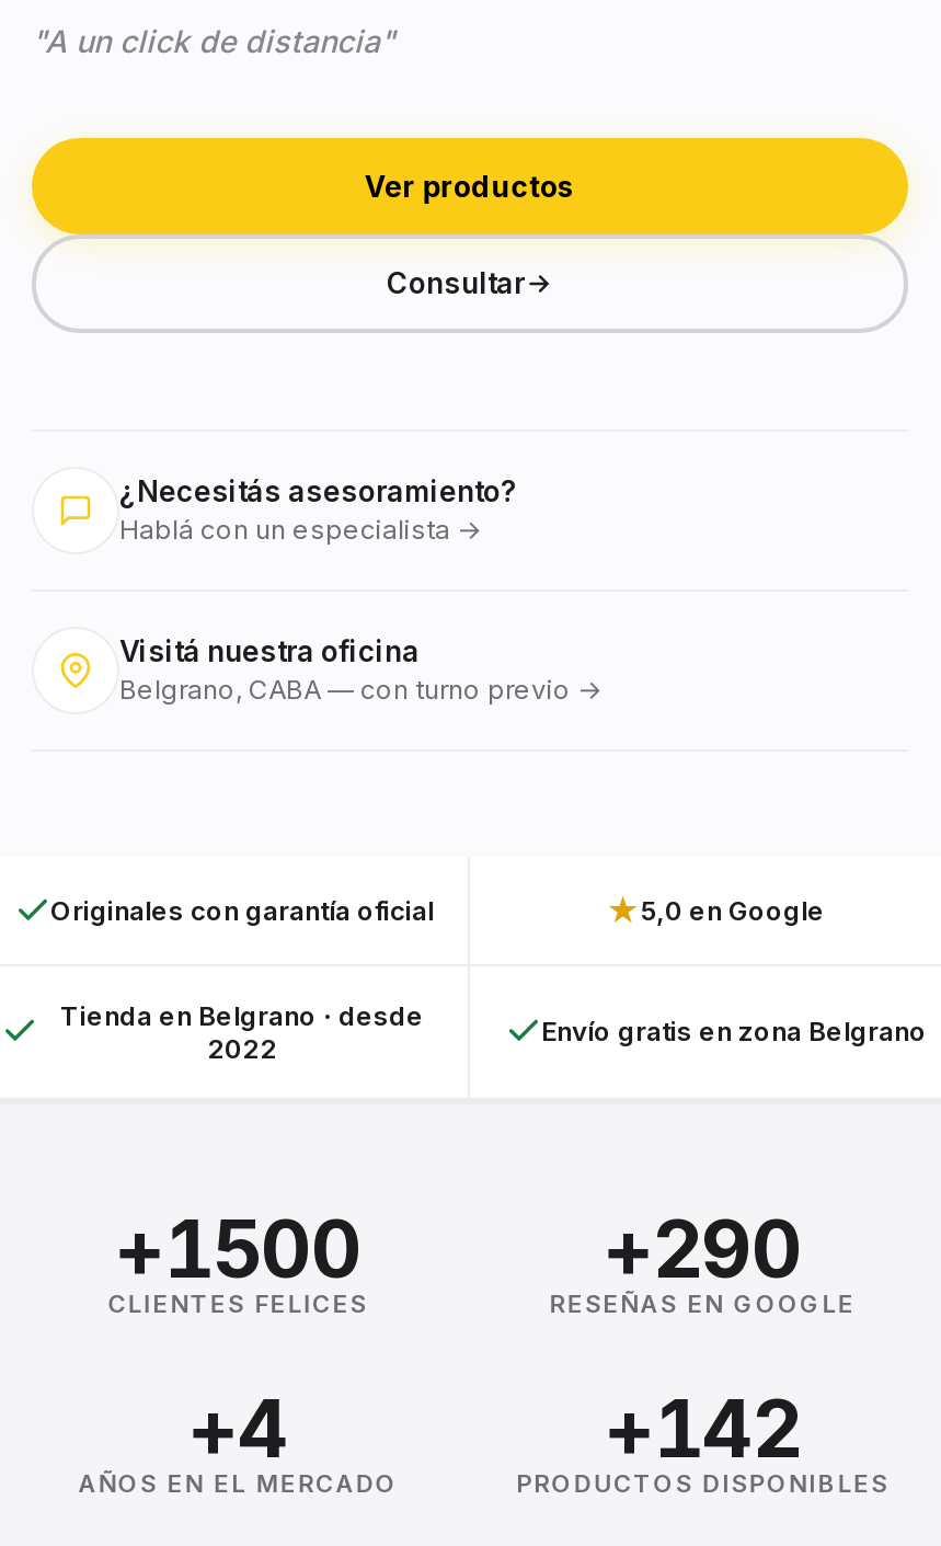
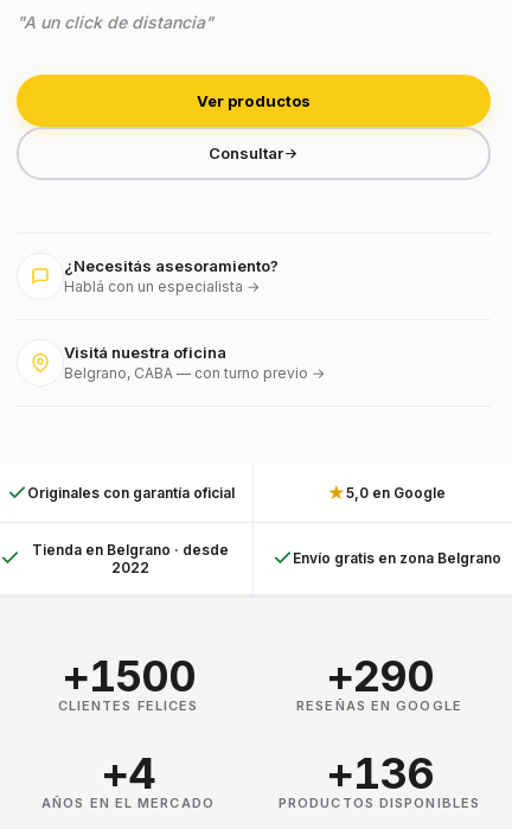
[604,1380,801,1477] +142 -> [325,747,433,799] +136

